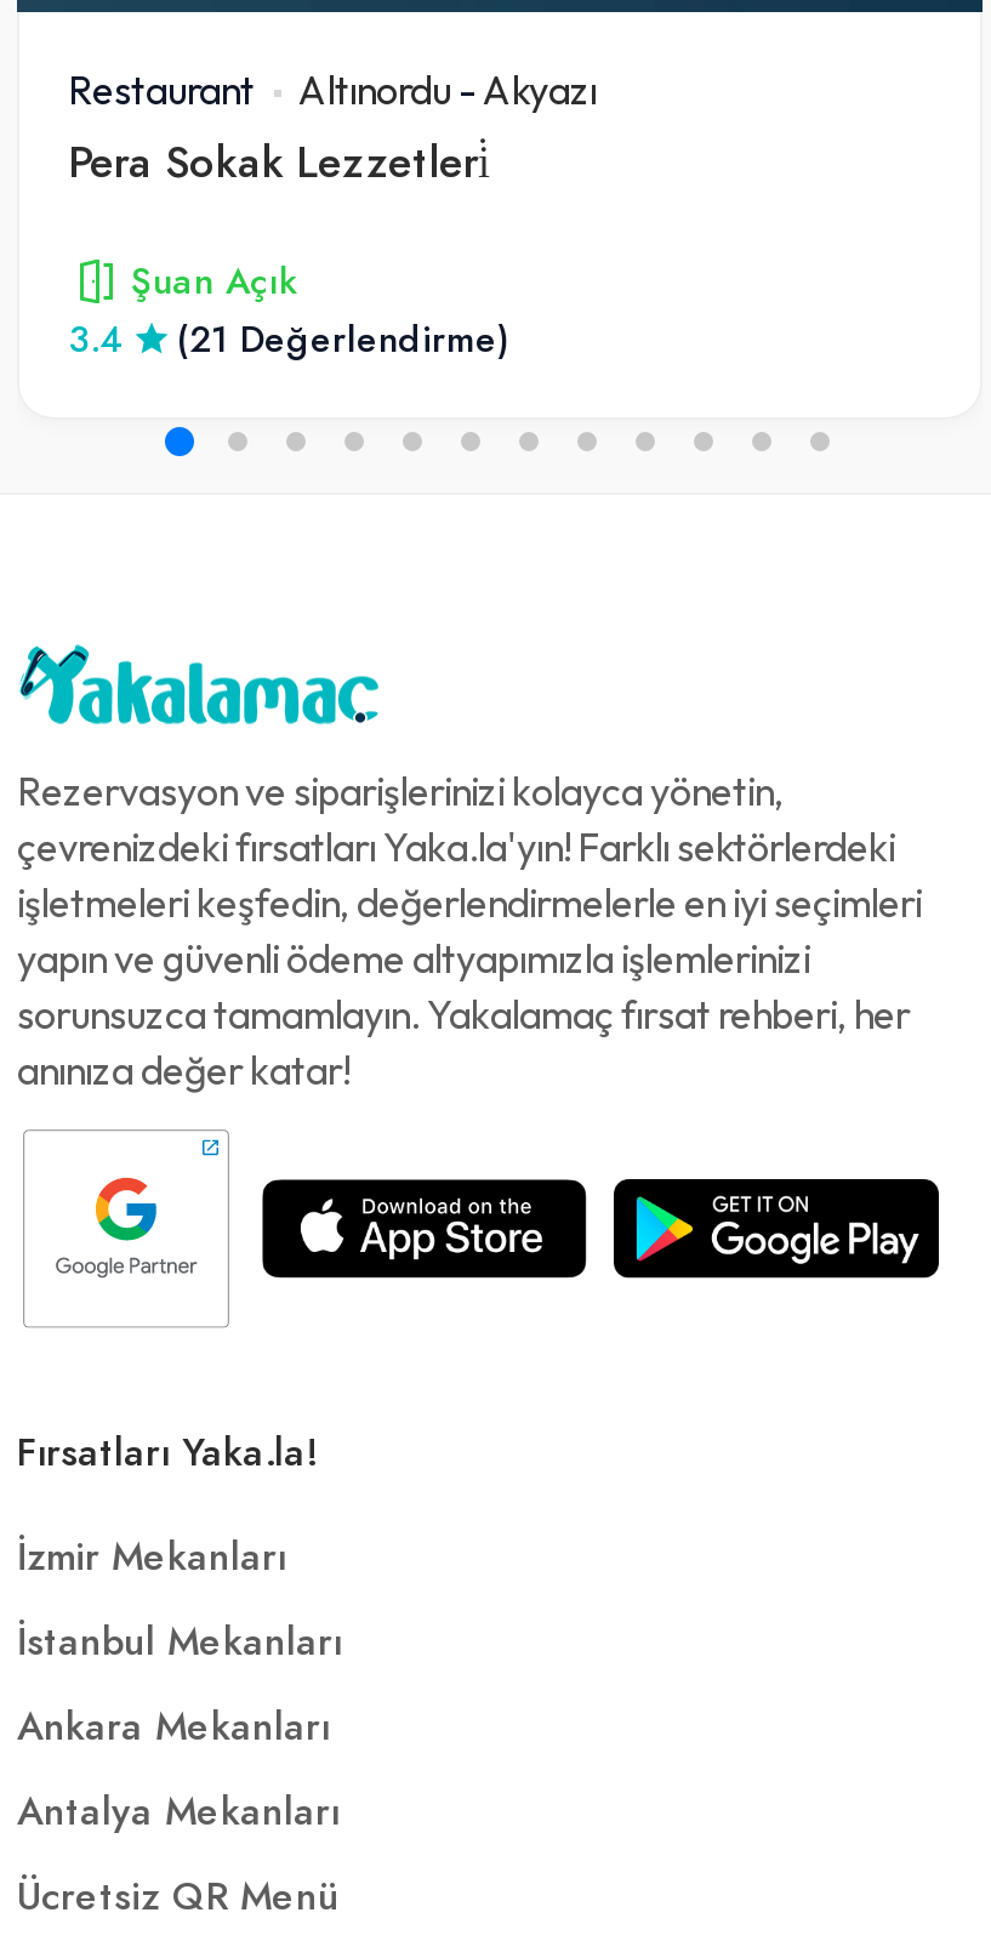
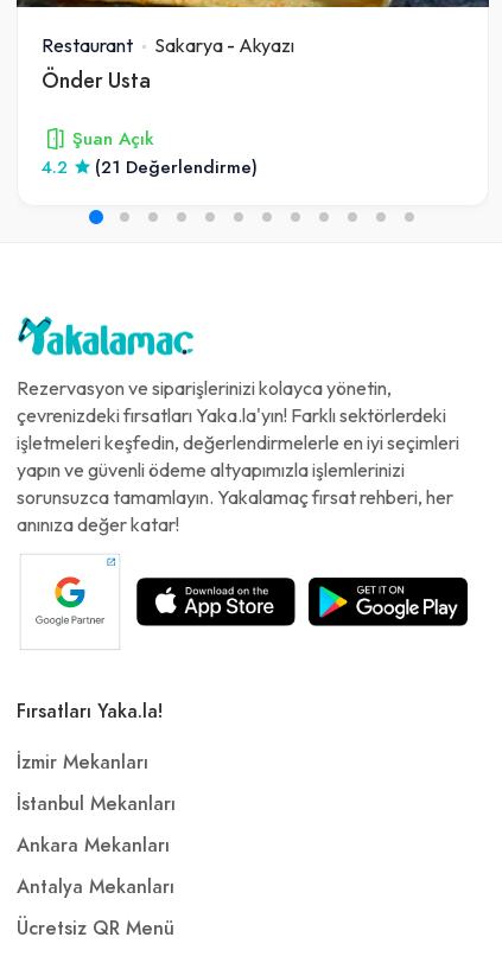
[68,65,597,191] Altınordu - Akyazı | Pera Sokak Lezzetleri̇ -> [42,33,294,95] Sakarya - Akyazı | Önder Usta
[68,315,509,364] 3.4 (21 Değerlendirme) -> [42,155,258,179] 4.2 (21 Değerlendirme)

